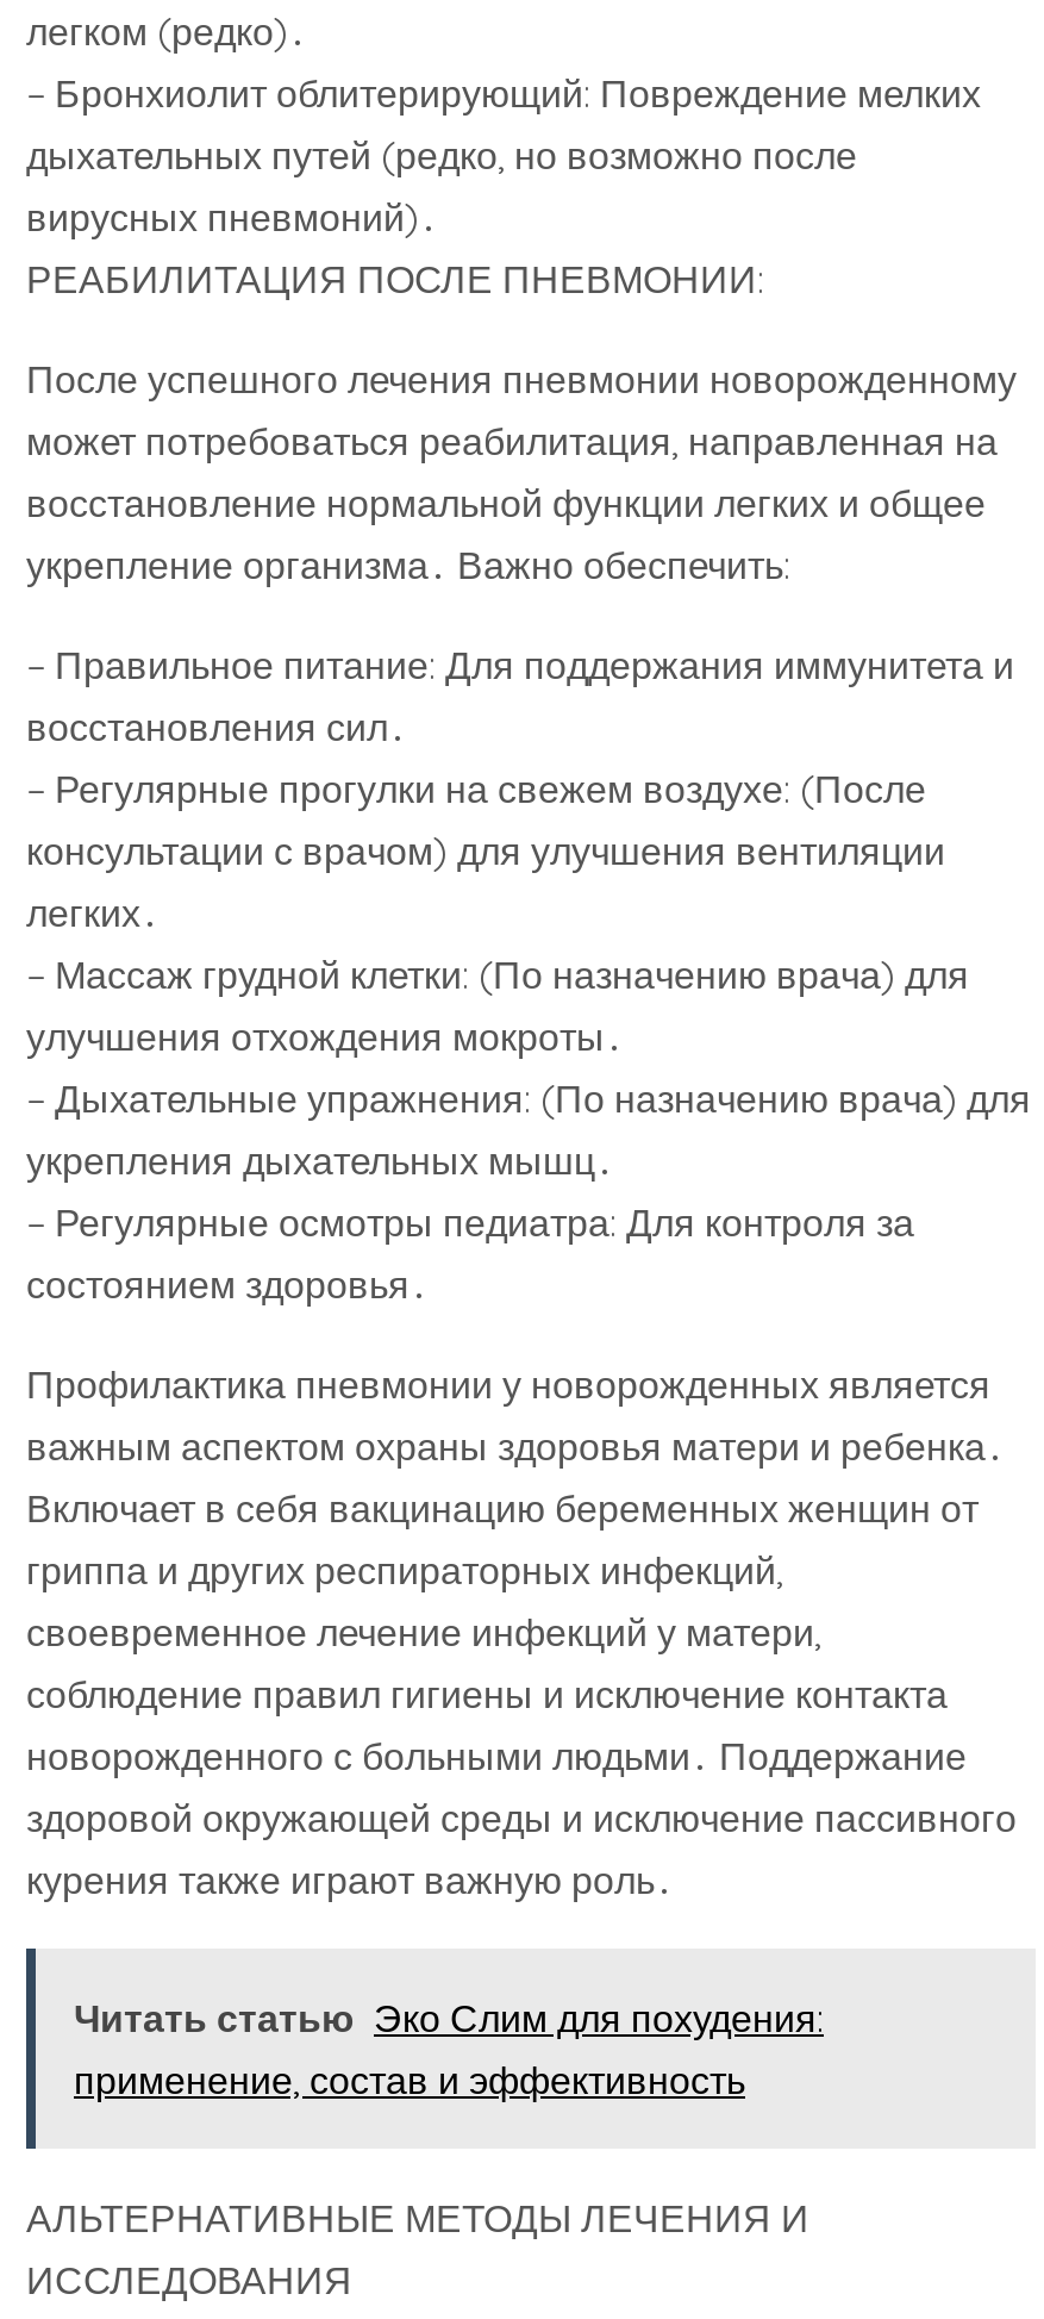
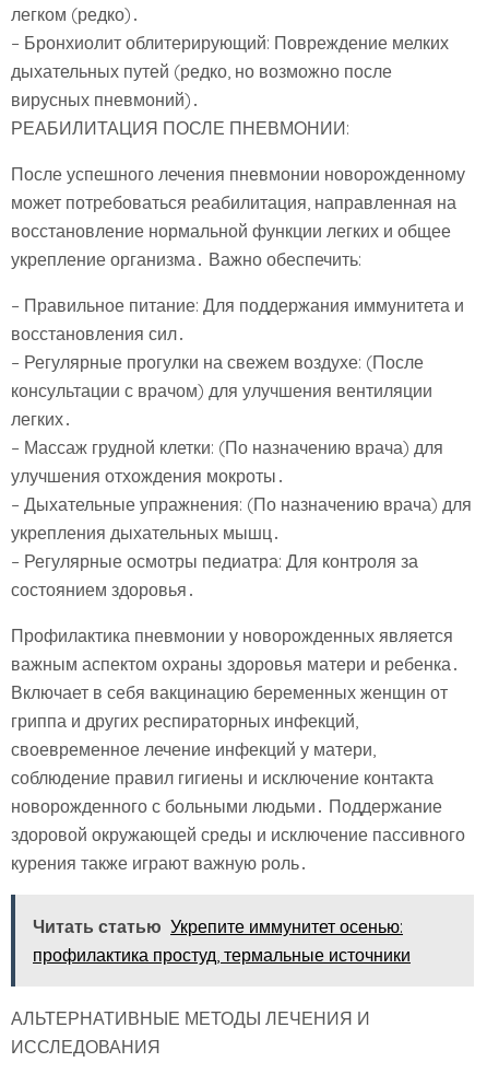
[74,1994,824,2103] Читать статью Эко Слим для похудения: | применение, состав и эффективность -> [33,915,411,966] Читать статью Укрепите иммунитет осенью: | профилактика простуд, термальные источники

